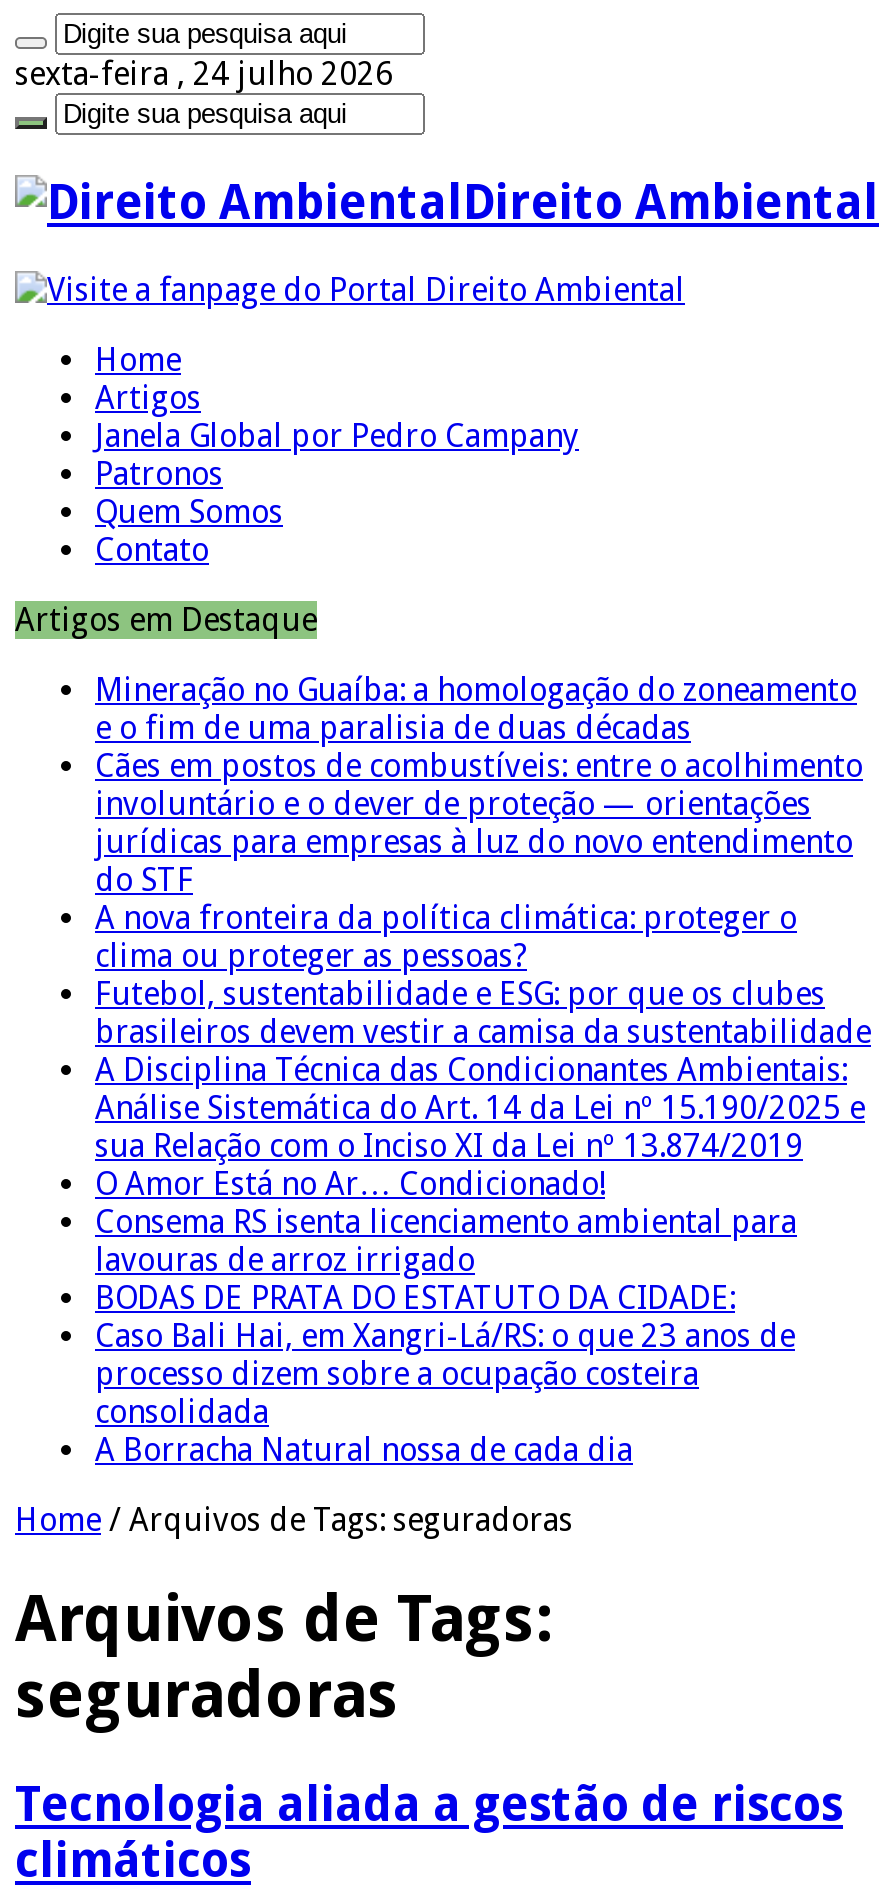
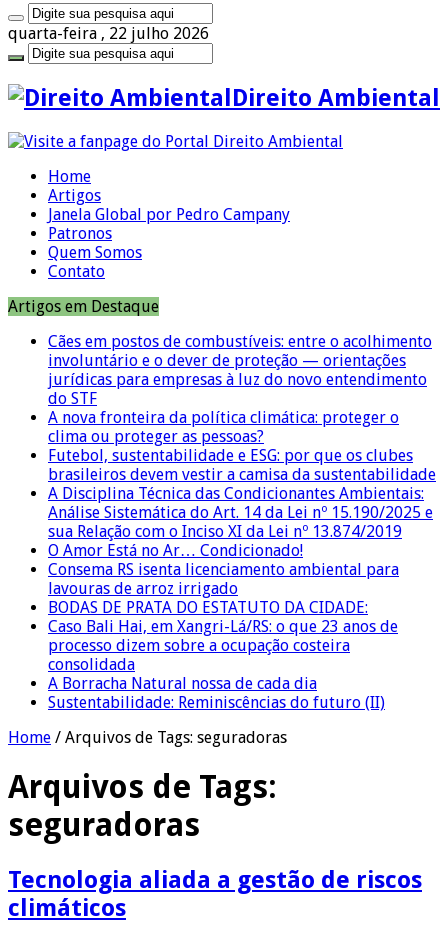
[15,55,393,93] sexta-feira , 24 julho 2026 -> [8,24,209,43] quarta-feira , 22 julho 2026
[95,671,857,747] Mineração no Guaíba: a homologação do zoneamento | e o fim de uma paralisia de duas décadas -> none
moved [95,747,871,1469] -> [48,332,436,693]: Cães em postos de combustíveis: entre o acolhimento | involuntário e o dever de proteção — orientações | jurídicas para empresas à luz do novo entendimento | ... | consolidada | A Borracha Natural nossa de cada dia
none -> [48,693,385,712] Sustentabilidade: Reminiscências do futuro (II)

